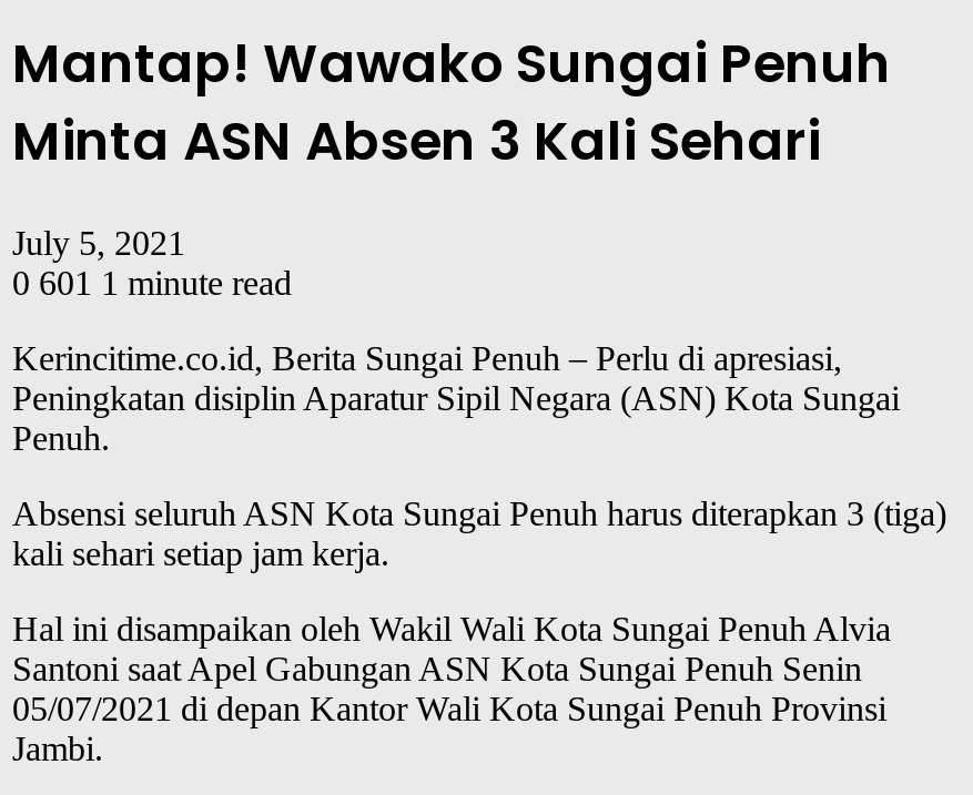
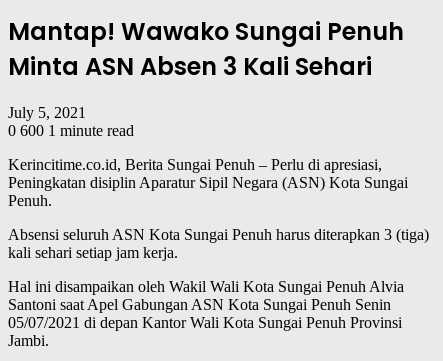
[12,264,292,302] 0 601 1 minute read -> [8,122,134,139] 0 600 1 minute read

